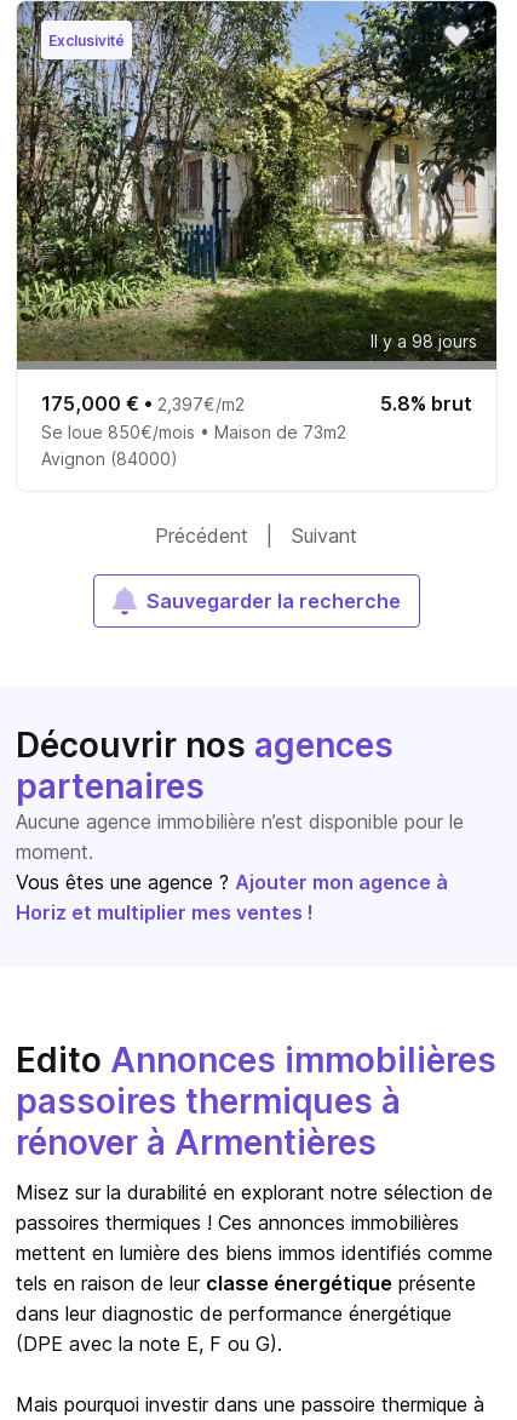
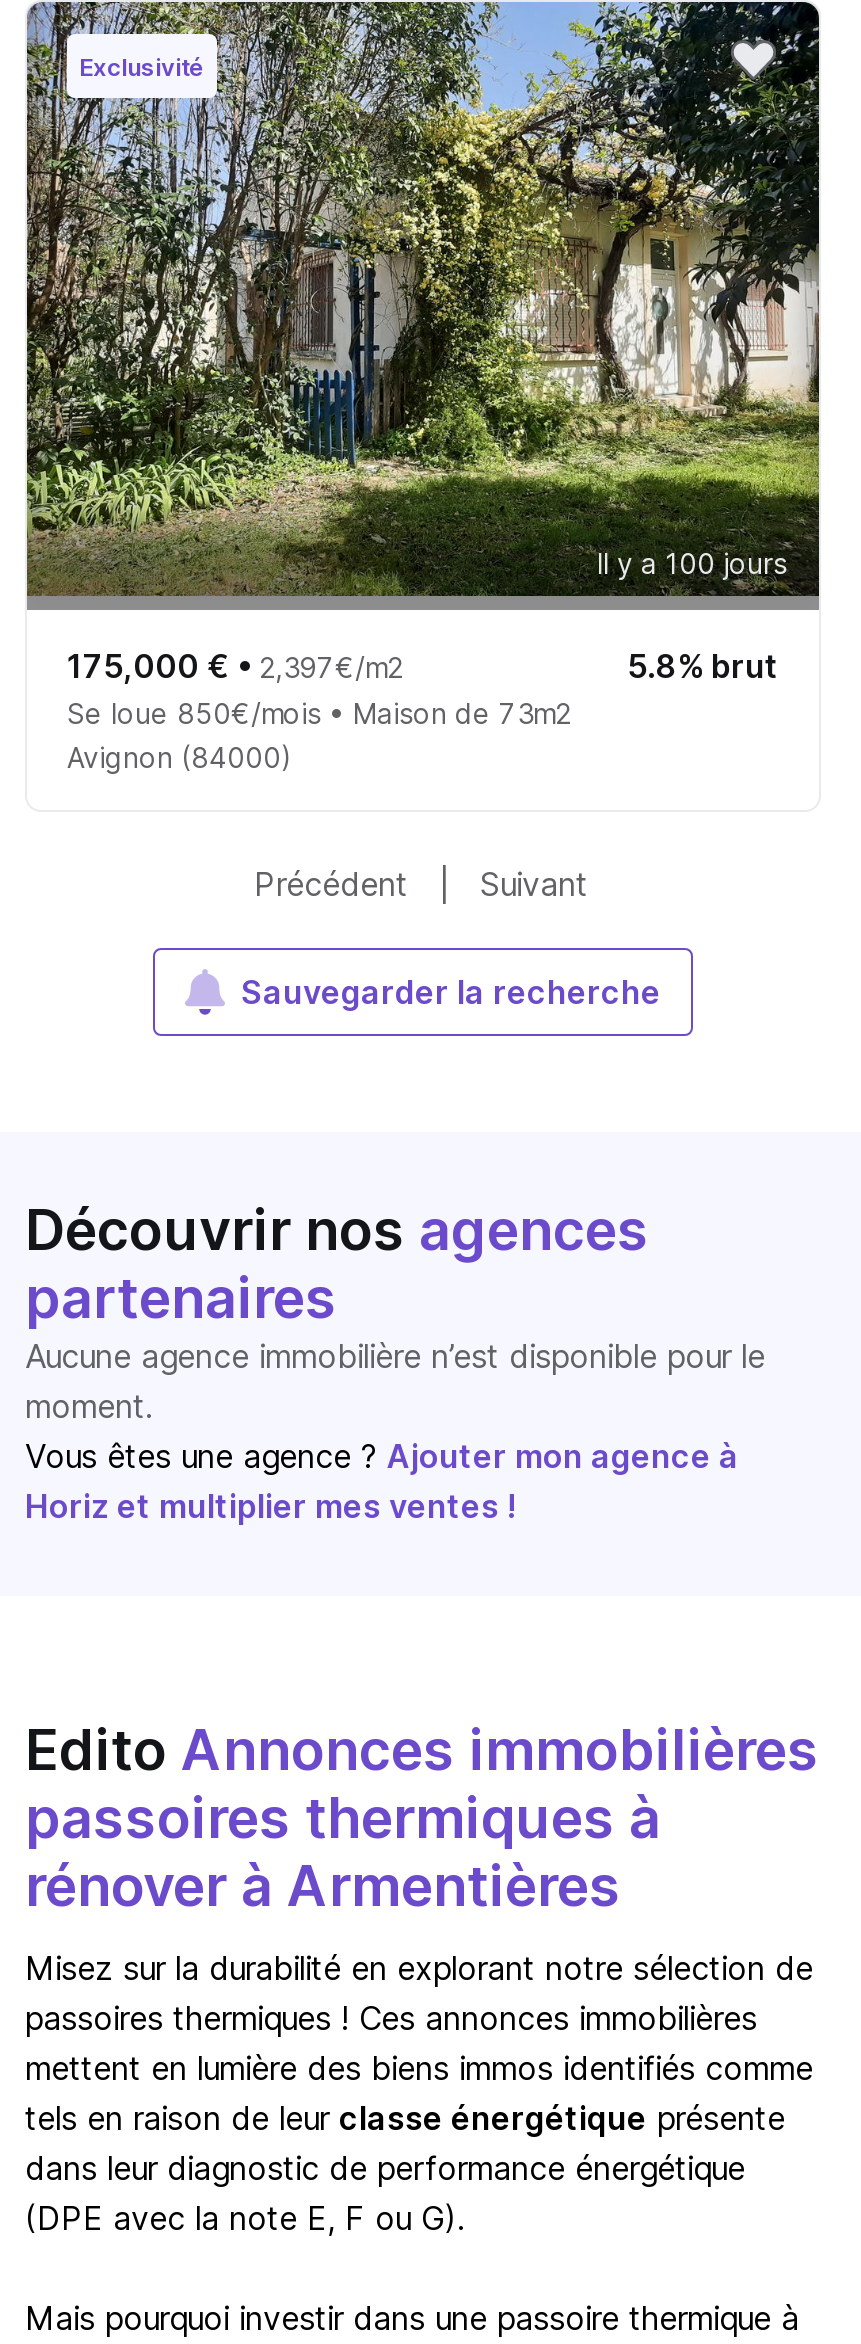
[370,331,477,351] Il y a 98 jours -> [597,546,787,580] Il y a 100 jours

